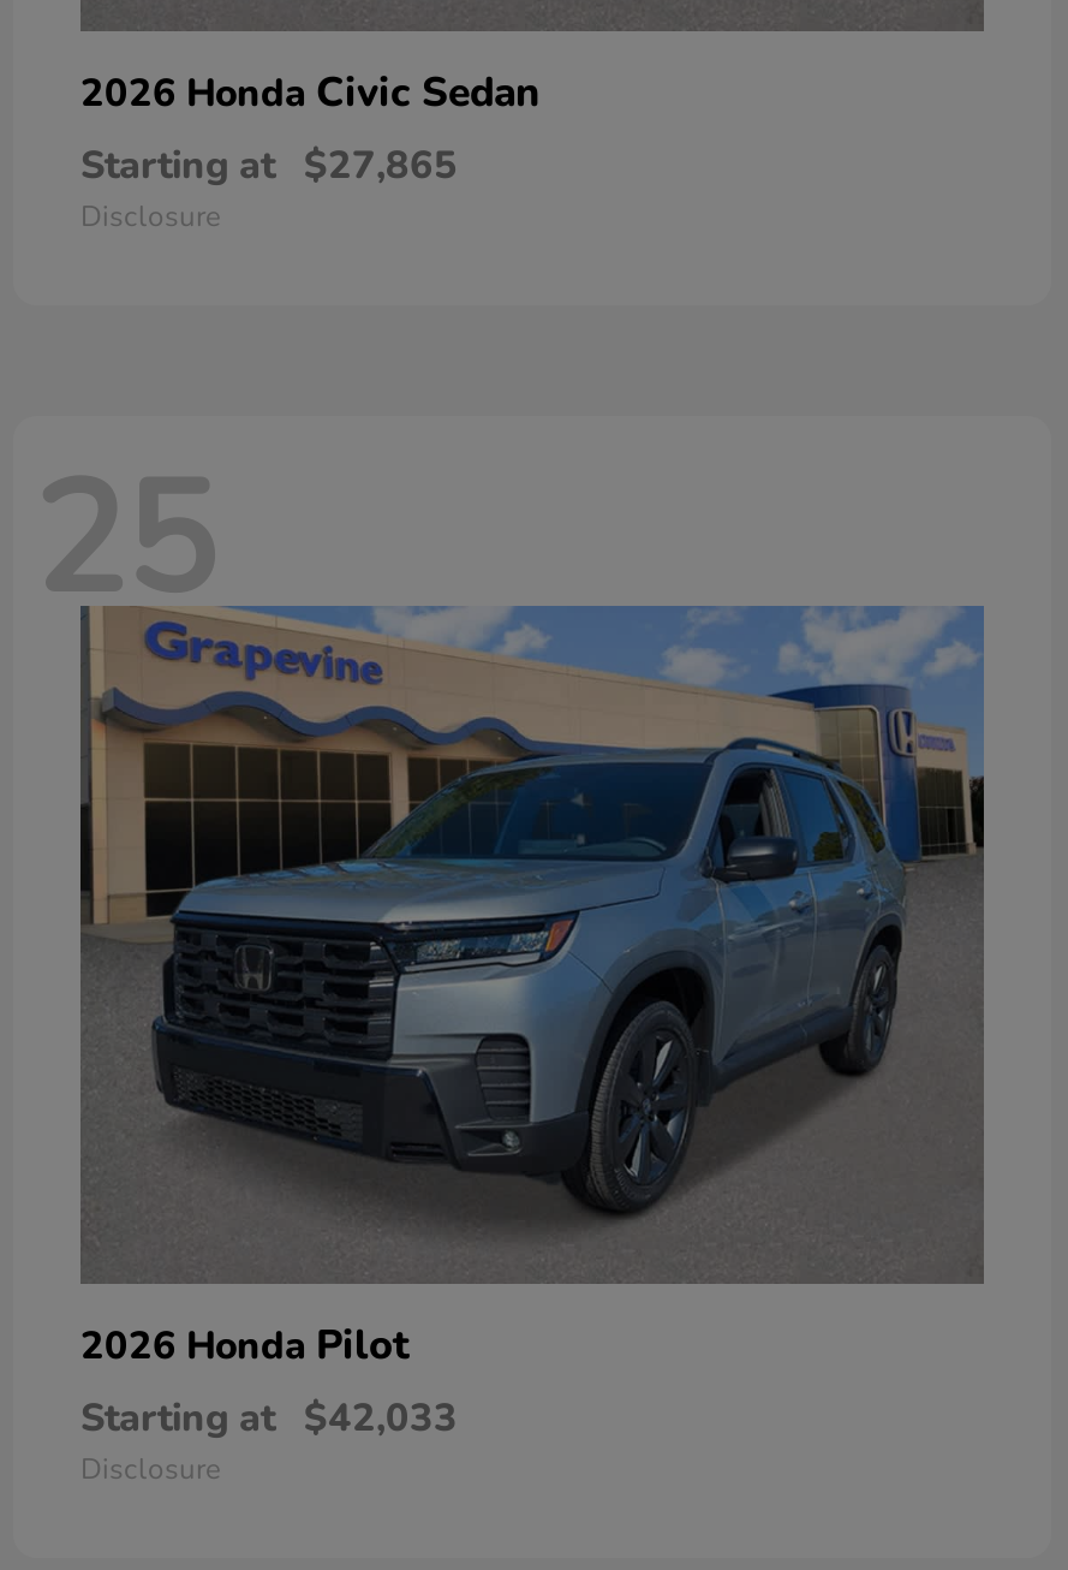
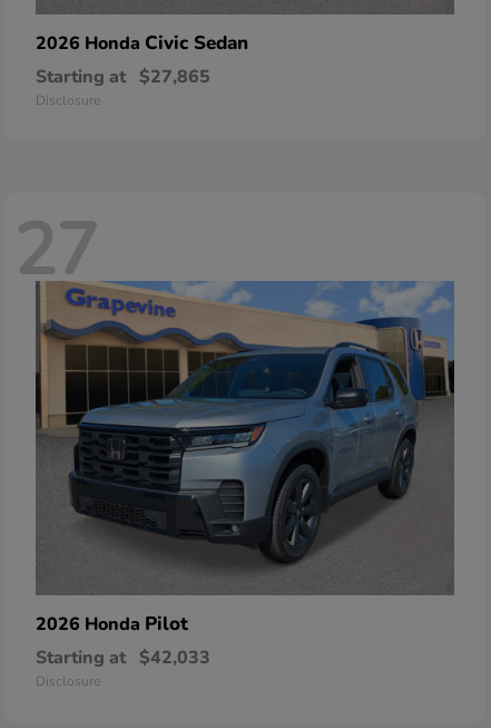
[32,435,215,647] 25 -> [13,202,98,300] 27

